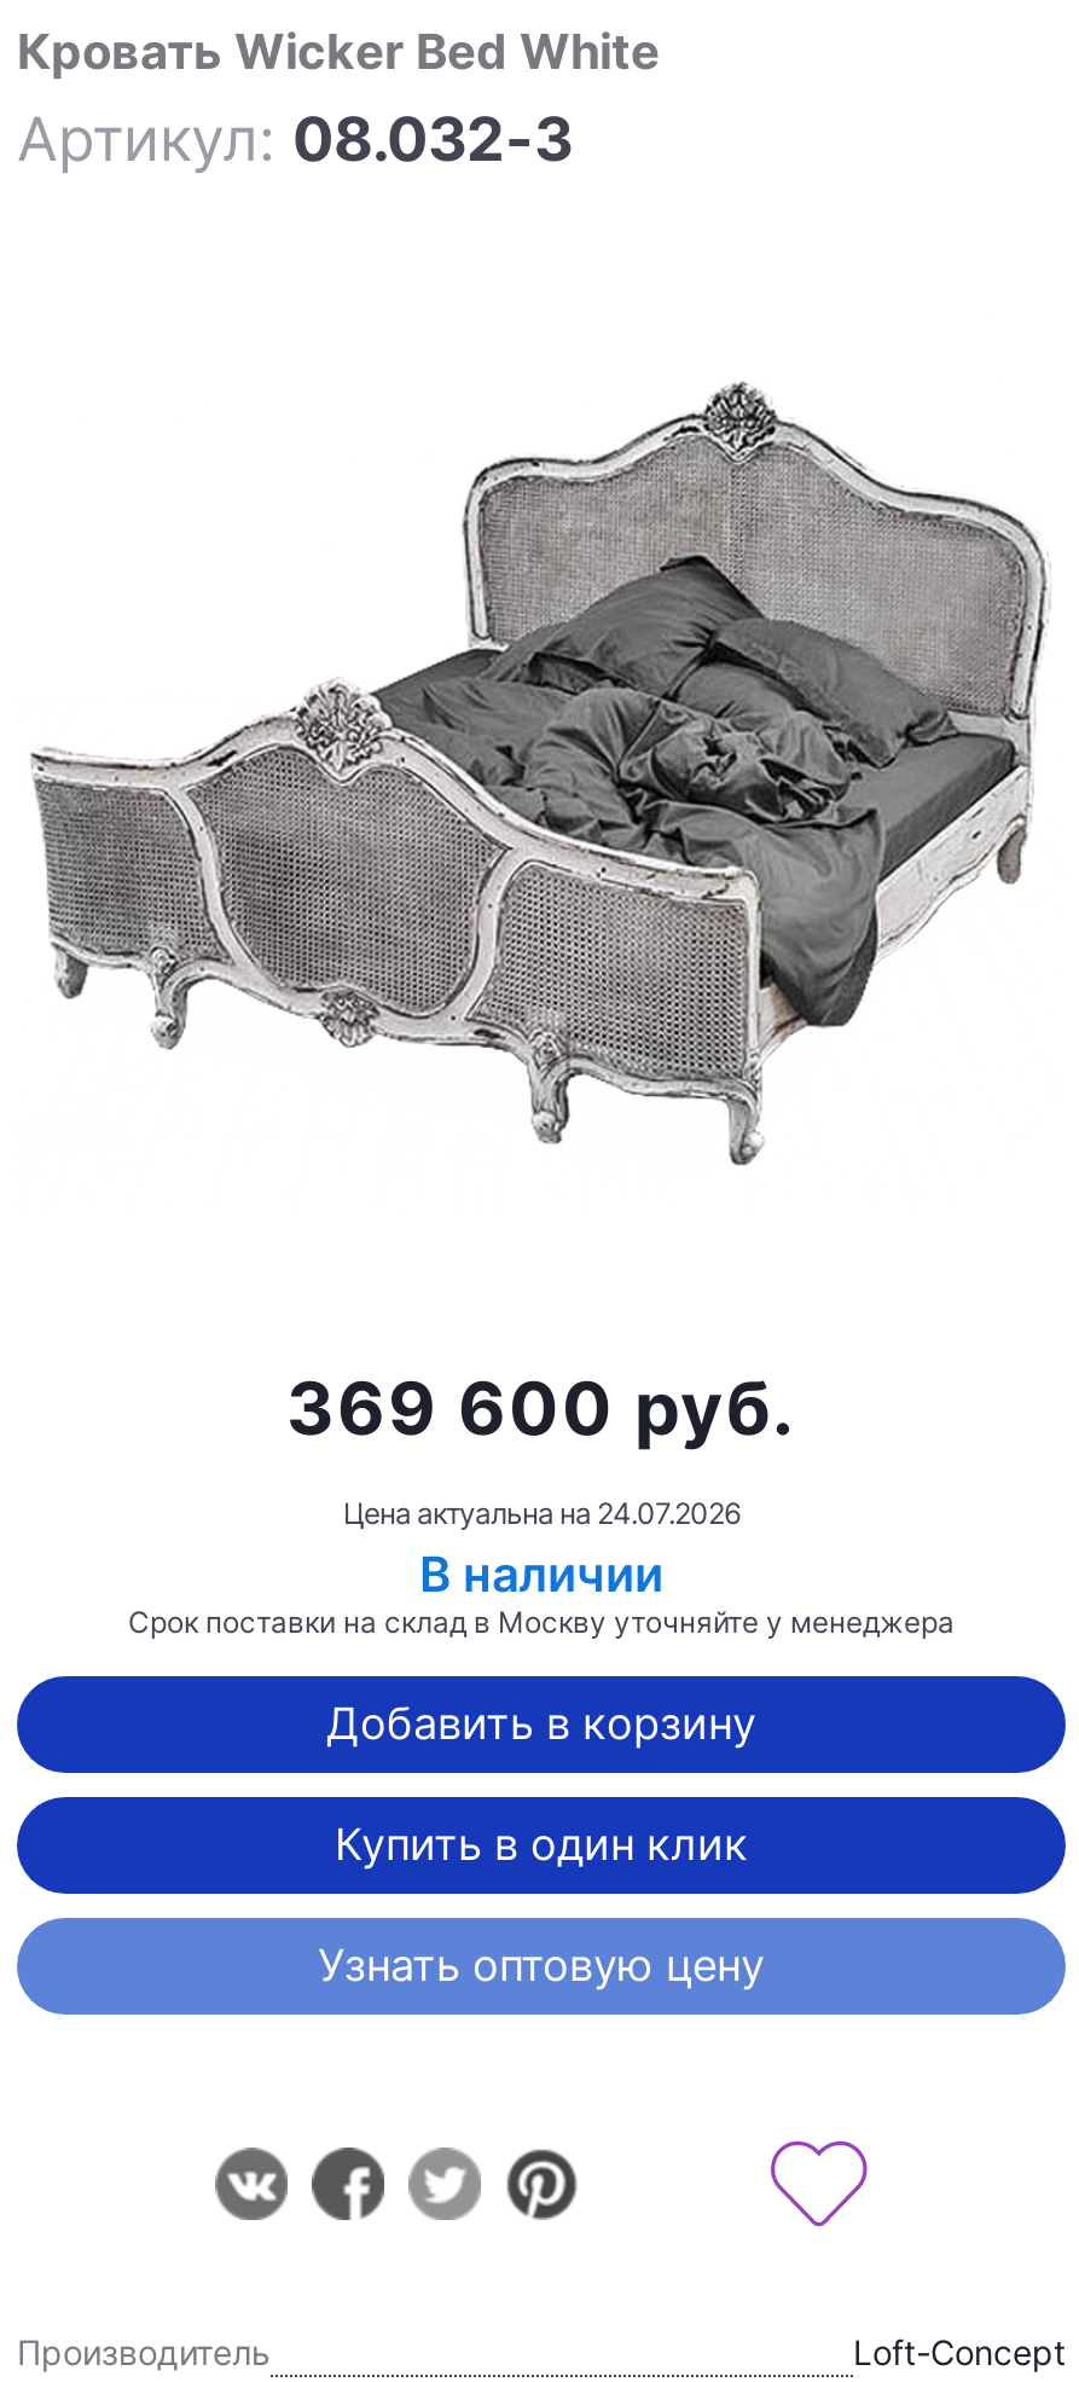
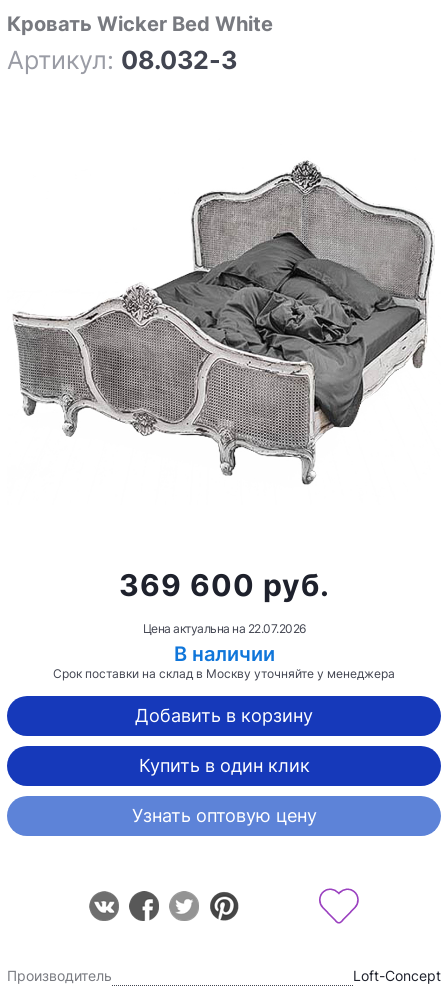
[364,1494,739,1530] Цена актуальна на 24.07.2026 -> [151,620,305,635] Цена актуальна на 22.07.2026

